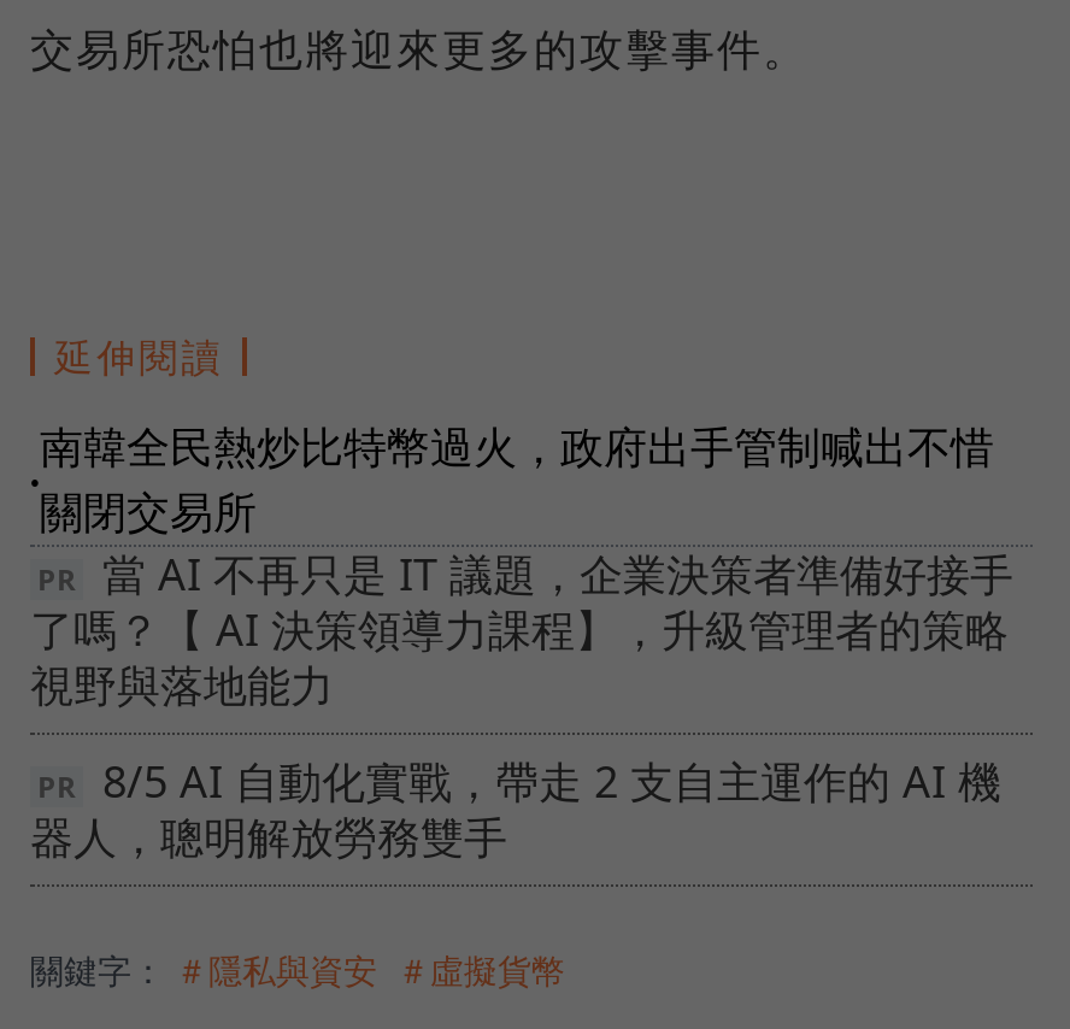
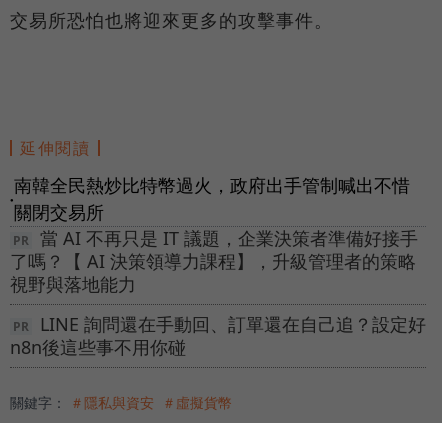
[30,752,1001,865] 8/5 AI 自動化實戰，帶走 2 支自主運作的 AI 機 | 器人，聰明解放勞務雙手 -> [10,312,426,359] LINE 詢問還在手動回、訂單還在自己追？設定好 | n8n後這些事不用你碰

